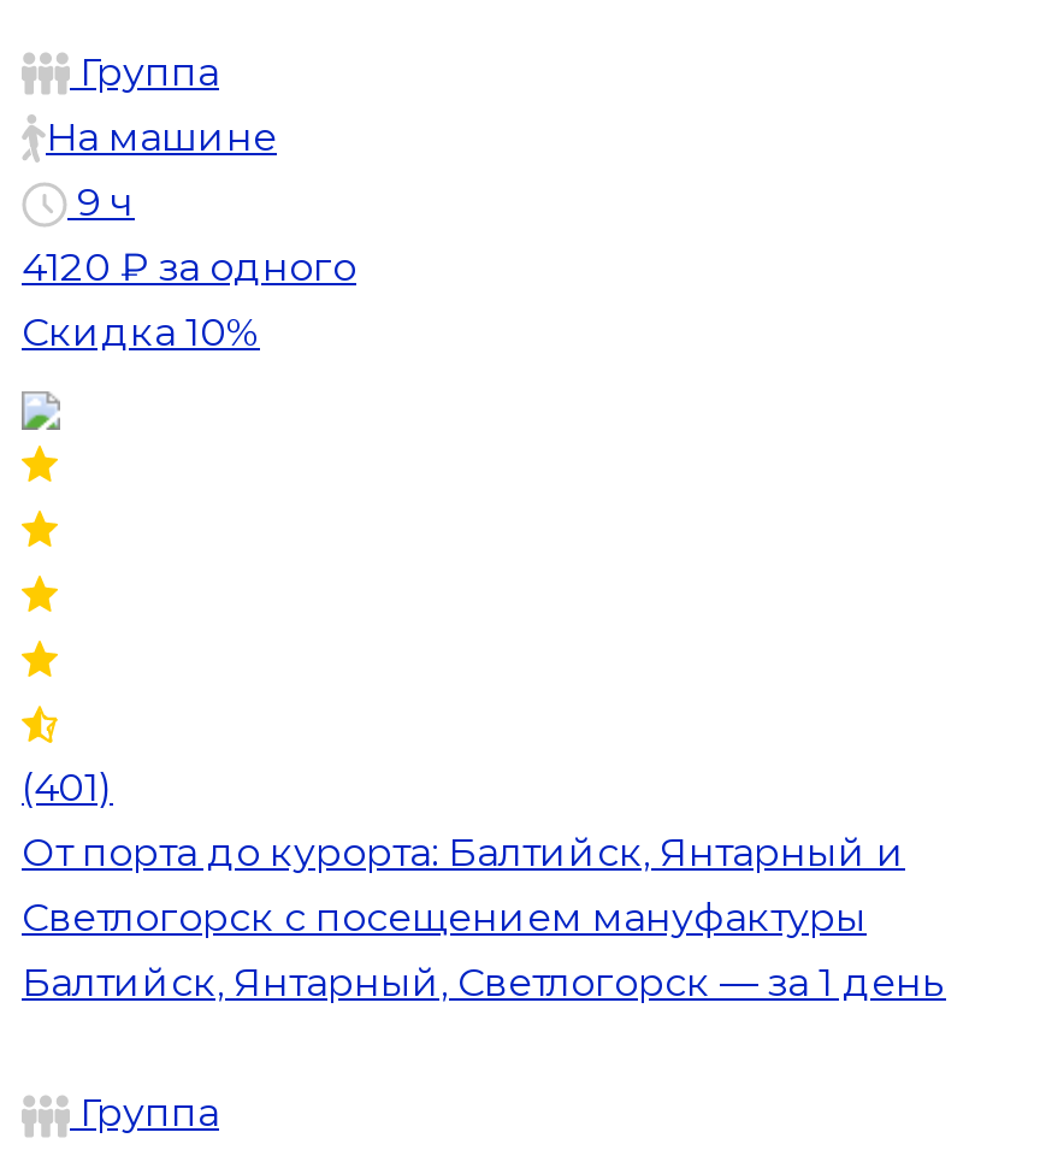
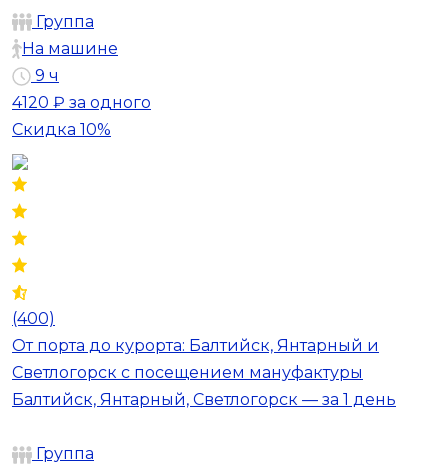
[22,764,113,809] (401) -> [12,309,55,328] (400)

